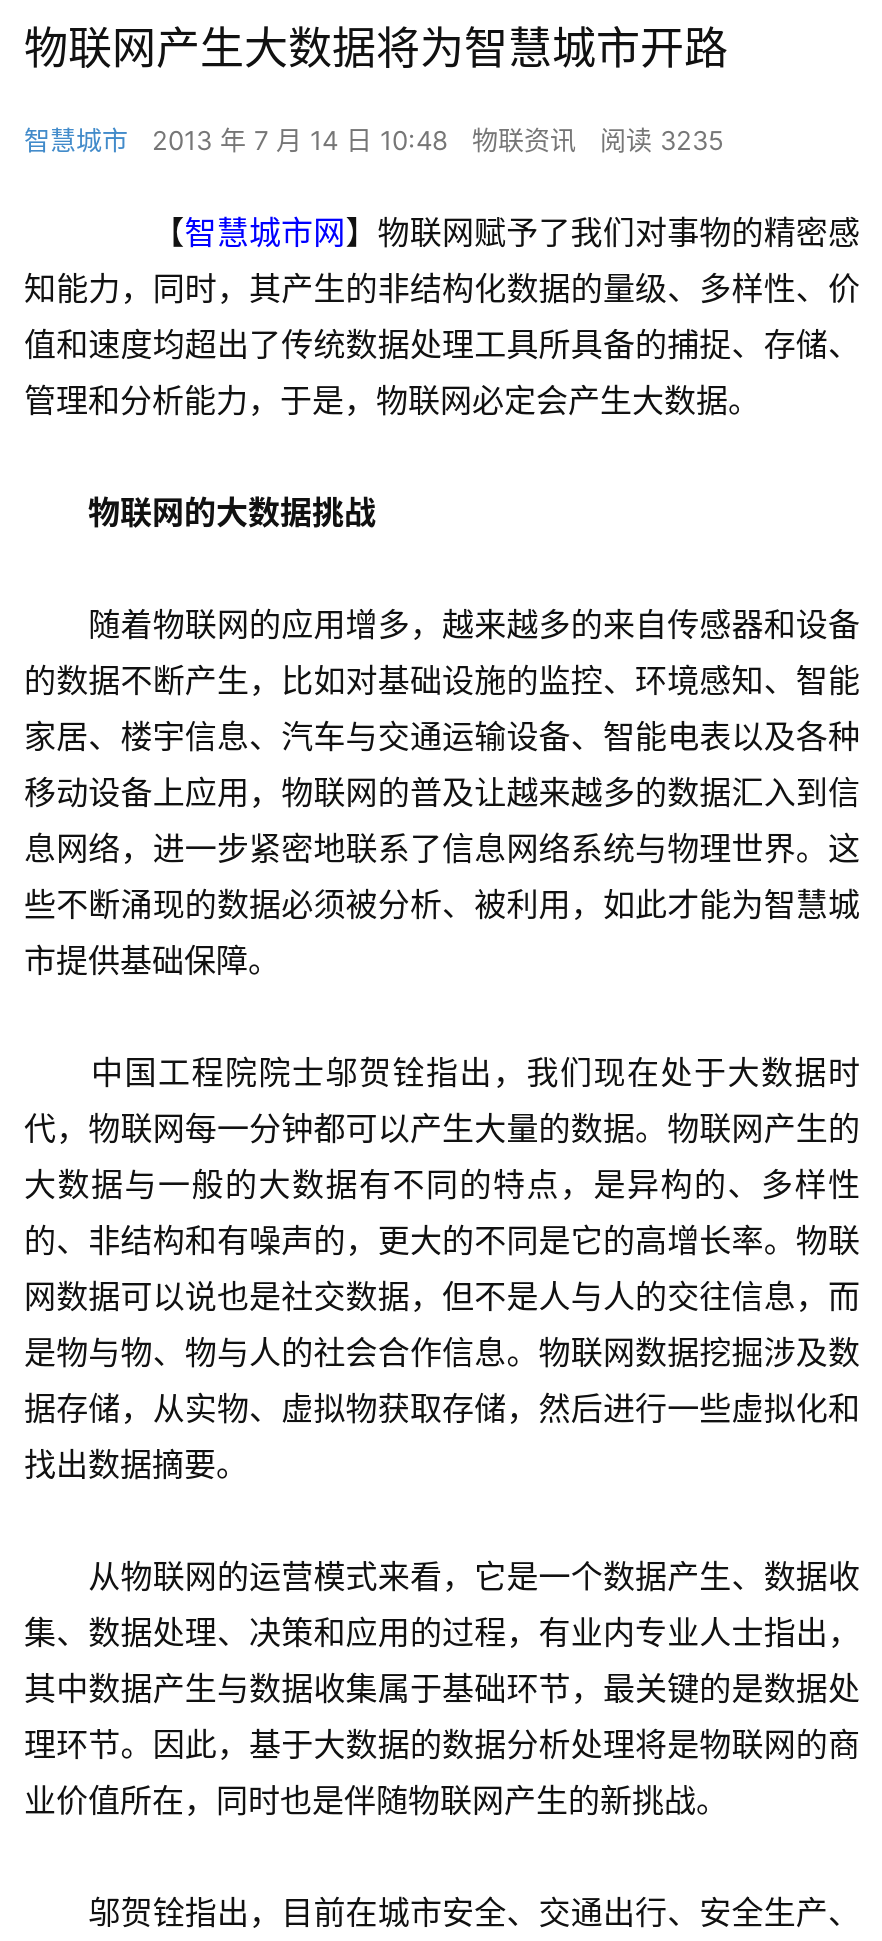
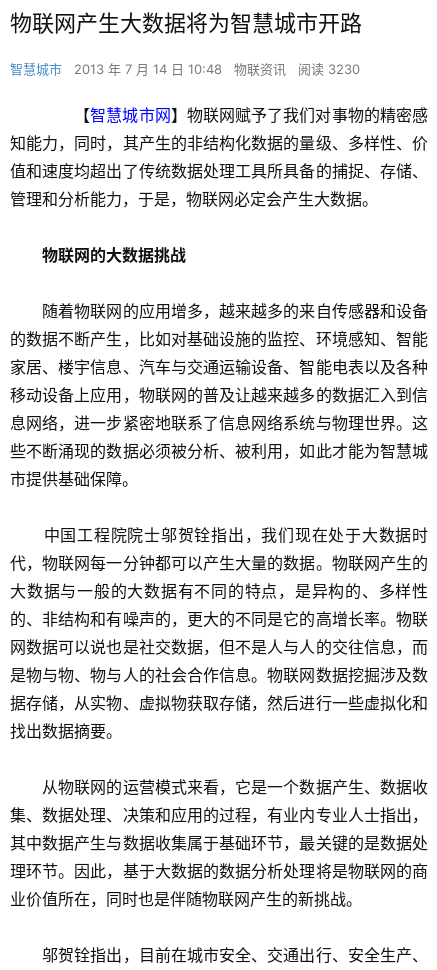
[24,124,724,156] 智慧城市 2013 年 7 月 14 日 10:48 物联资讯 阅读 3235 -> [10,61,360,77] 智慧城市 2013 年 7 月 14 日 10:48 物联资讯 阅读 3230

